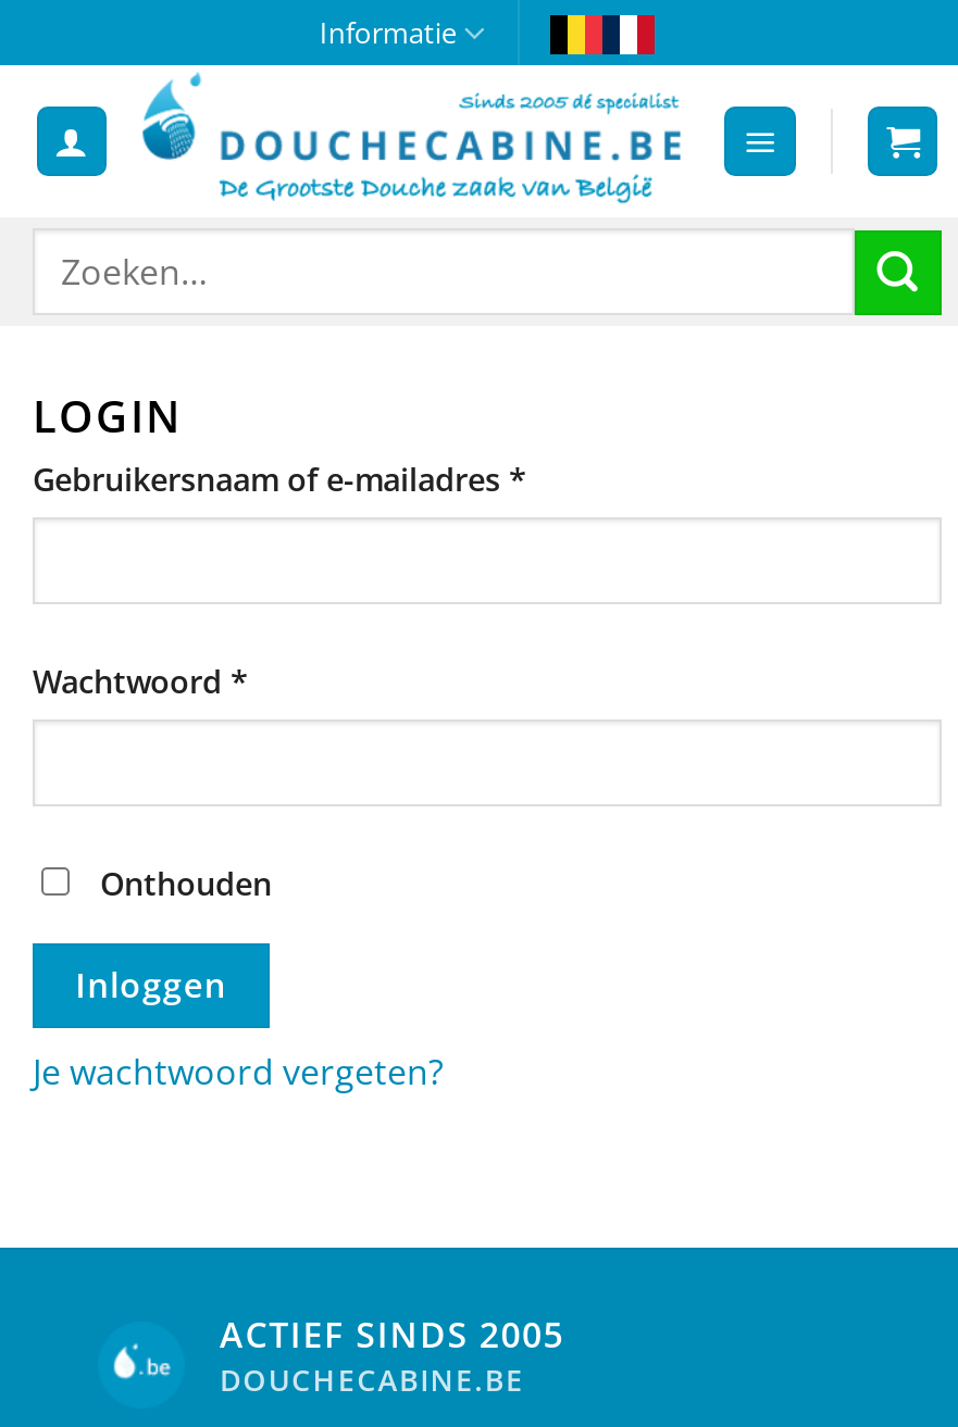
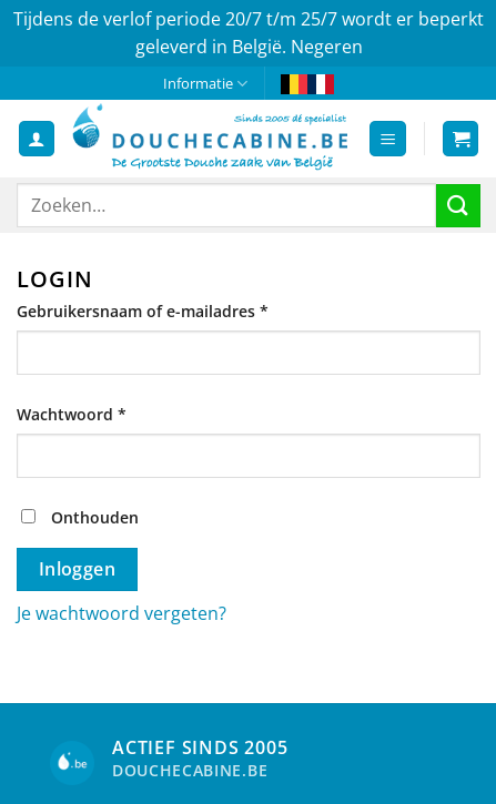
none -> [13,7,484,59] Tijdens de verlof periode 20/7 t/m 25/7 wordt er beperkt | geleverd in België. Negeren

